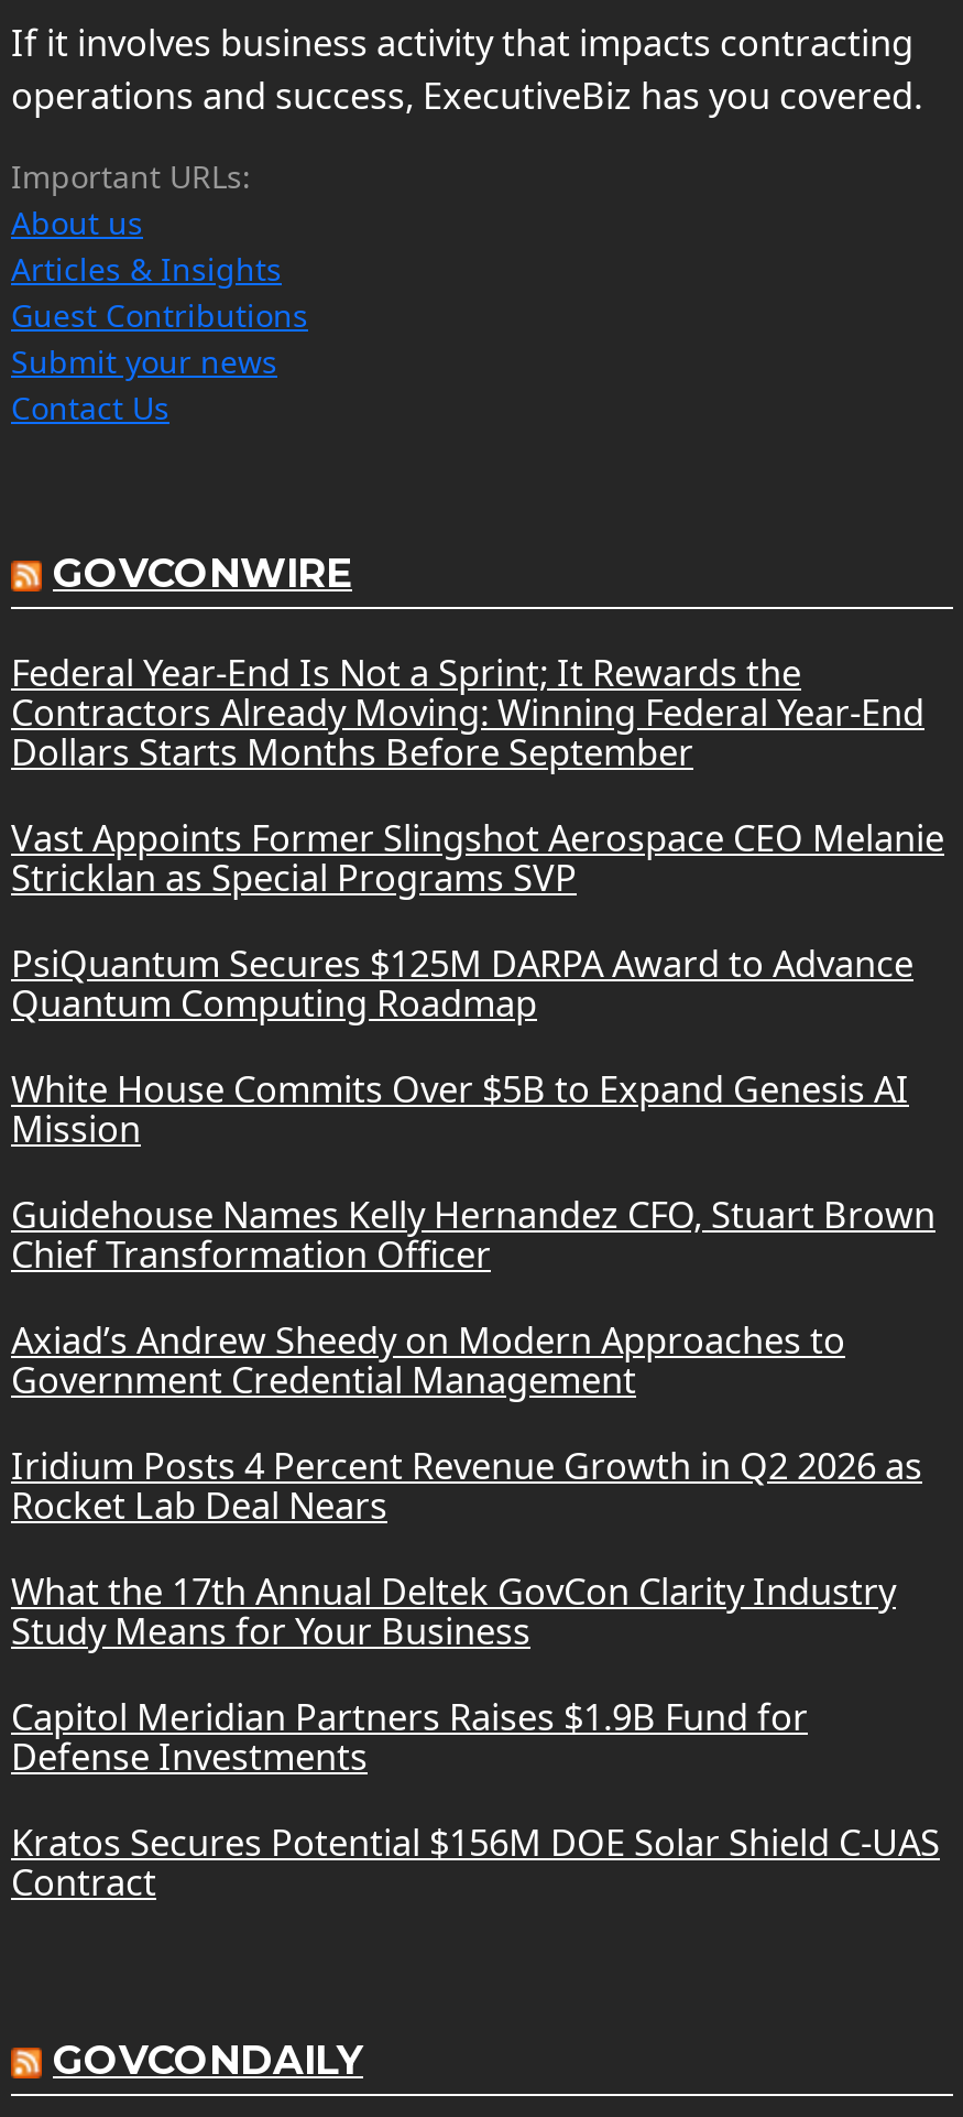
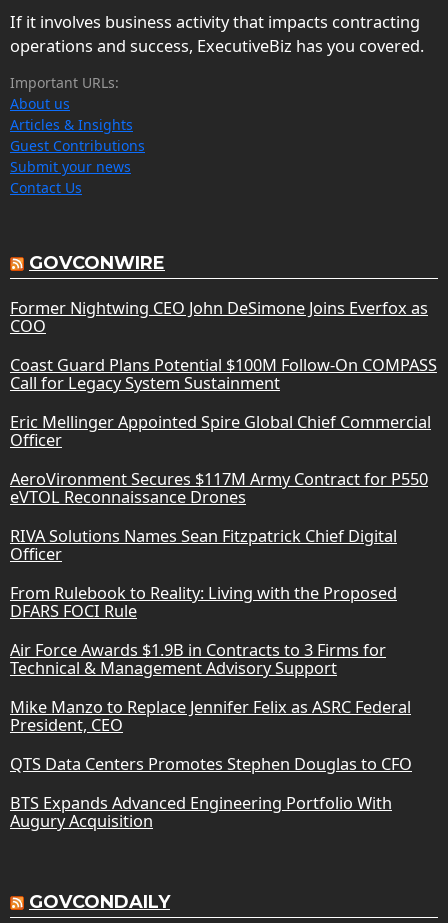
[11,649,924,776] Federal Year-End Is Not a Sprint; It Rewards the | Contractors Already Moving: Winning Federal Year-End | Dollars Starts Months Before September -> [10,297,428,337] Former Nightwing CEO John DeSimone Joins Everfox as | COO
[11,814,944,902] Vast Appoints Former Slingshot Aerospace CEO Melanie | Stricklan as Special Programs SVP -> [10,354,437,394] Coast Guard Plans Potential $100M Follow-On COMPASS | Call for Legacy System Sustainment
[11,939,913,1027] PsiQuantum Secures $125M DARPA Award to Advance | Quantum Computing Roadmap -> [10,411,431,451] Eric Mellinger Appointed Spire Global Chief Commercial | Officer
[11,1065,909,1153] White House Commits Over $5B to Expand Genesis AI | Mission -> [10,468,428,508] AeroVironment Secures $117M Army Contract for P550 | eVTOL Reconnaissance Drones
[11,1190,935,1279] Guidehouse Names Kelly Hernandez CFO, Stuart Brown | Chief Transformation Officer -> [10,525,397,565] RIVA Solutions Names Sean Fitzpatrick Chief Digital | Officer
[11,1316,845,1404] Axiad’s Andrew Sheedy on Modern Approaches to | Government Credential Management -> [10,582,397,622] From Rulebook to Reality: Living with the Proposed | DFARS FOCI Rule
[11,1442,922,1530] Iridium Posts 4 Percent Revenue Growth in Q2 2026 as | Rocket Lab Deal Nears -> [10,639,386,679] Air Force Awards $1.9B in Contracts to 3 Firms for | Technical & Management Advisory Support
[11,1567,896,1655] What the 17th Annual Deltek GovCon Clarity Industry | Study Means for Your Business -> [10,696,411,736] Mike Manzo to Replace Jennifer Felix as ASRC Federal | President, CEO
[11,1693,808,1781] Capitol Meridian Partners Raises $1.9B Fund for | Defense Investments -> [10,753,412,775] QTS Data Centers Promotes Stephen Douglas to CFO
[11,1818,940,1906] Kratos Secures Potential $156M DOE Solar Shield C-UAS | Contract -> [10,792,392,832] BTS Expands Advanced Engineering Portfolio With | Augury Acquisition

